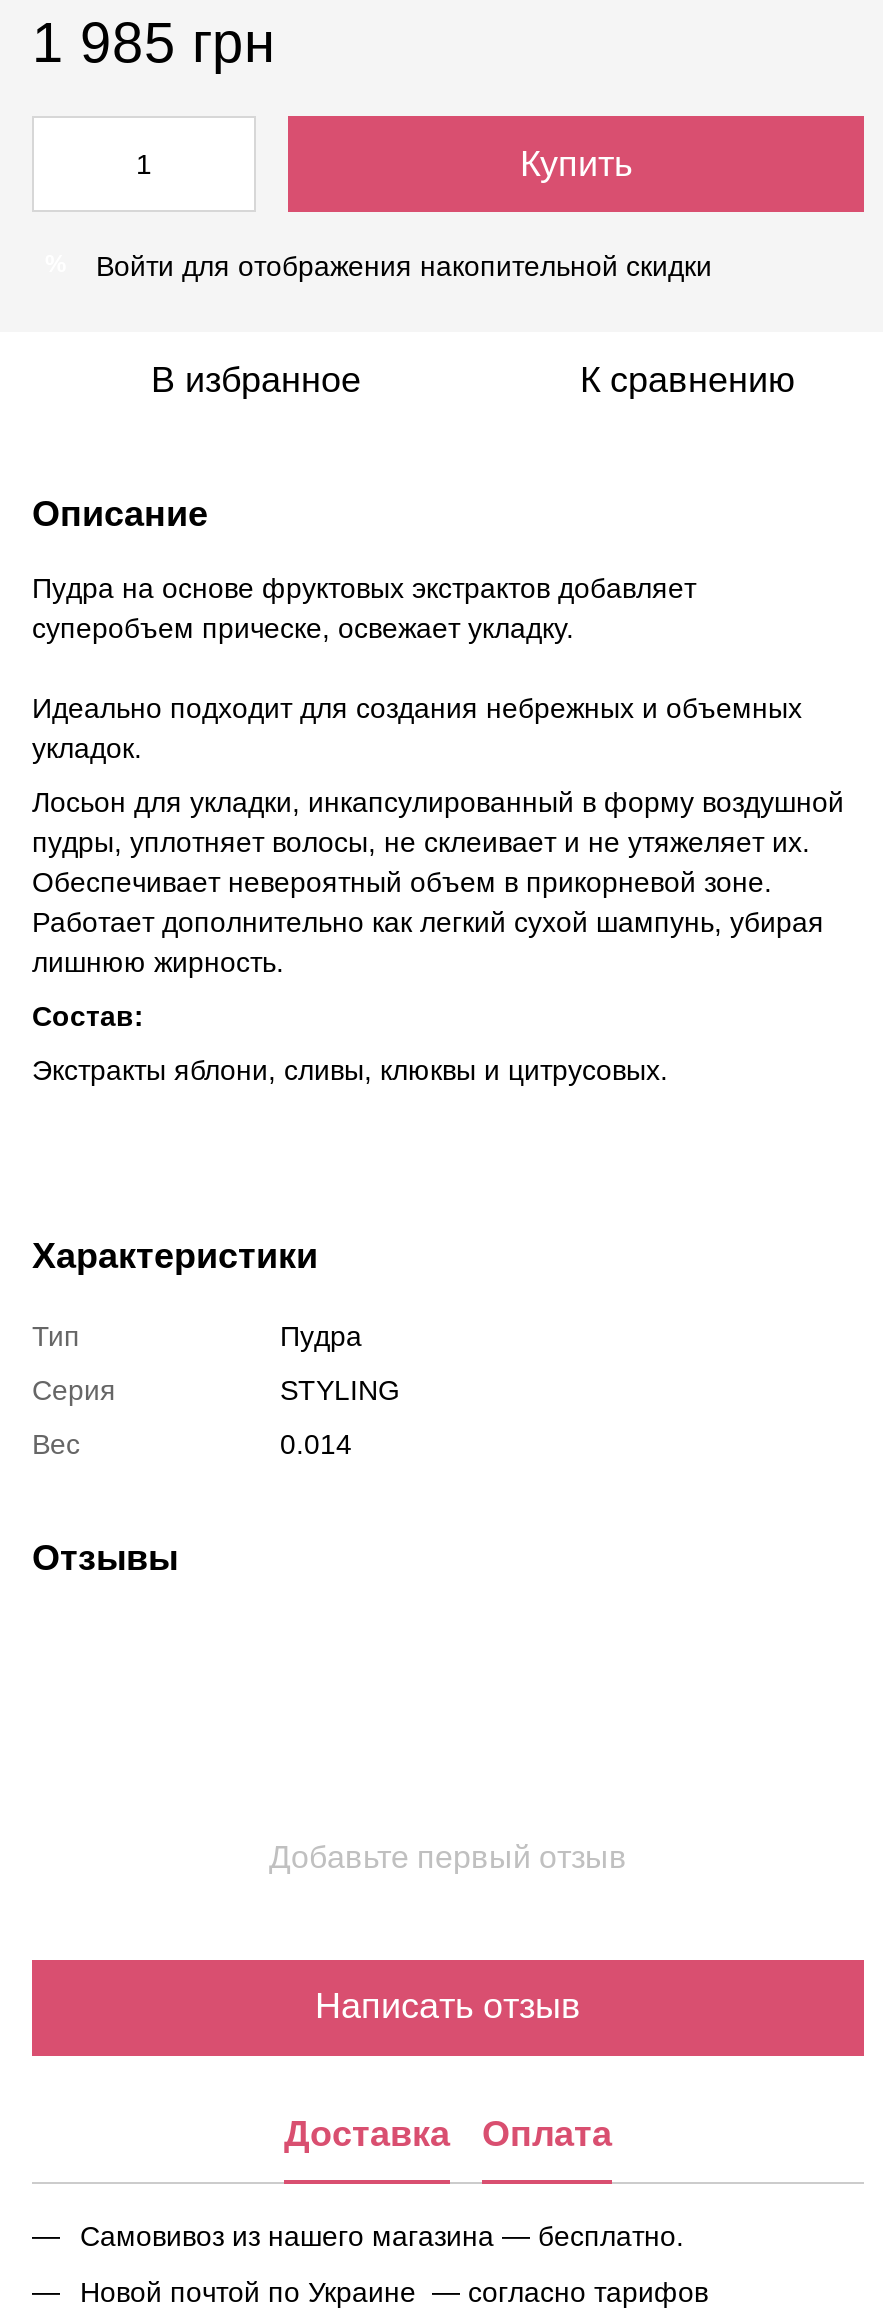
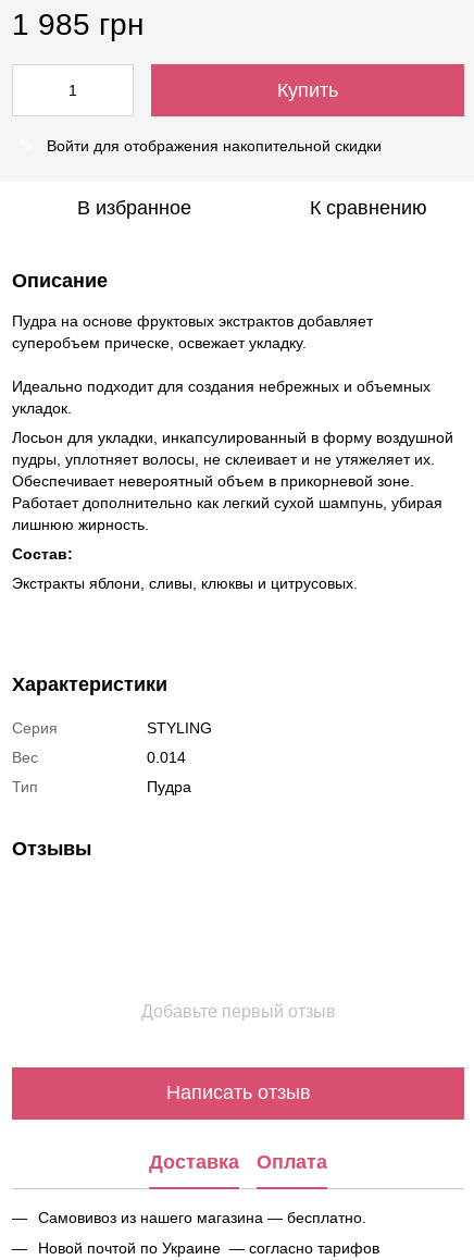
moved [32,1319,362,1351] -> [12,778,191,795]: Тип | Пудра
moved [32,1373,400,1459] -> [12,719,212,766]: Серия | STYLING | Вес | 0.014

